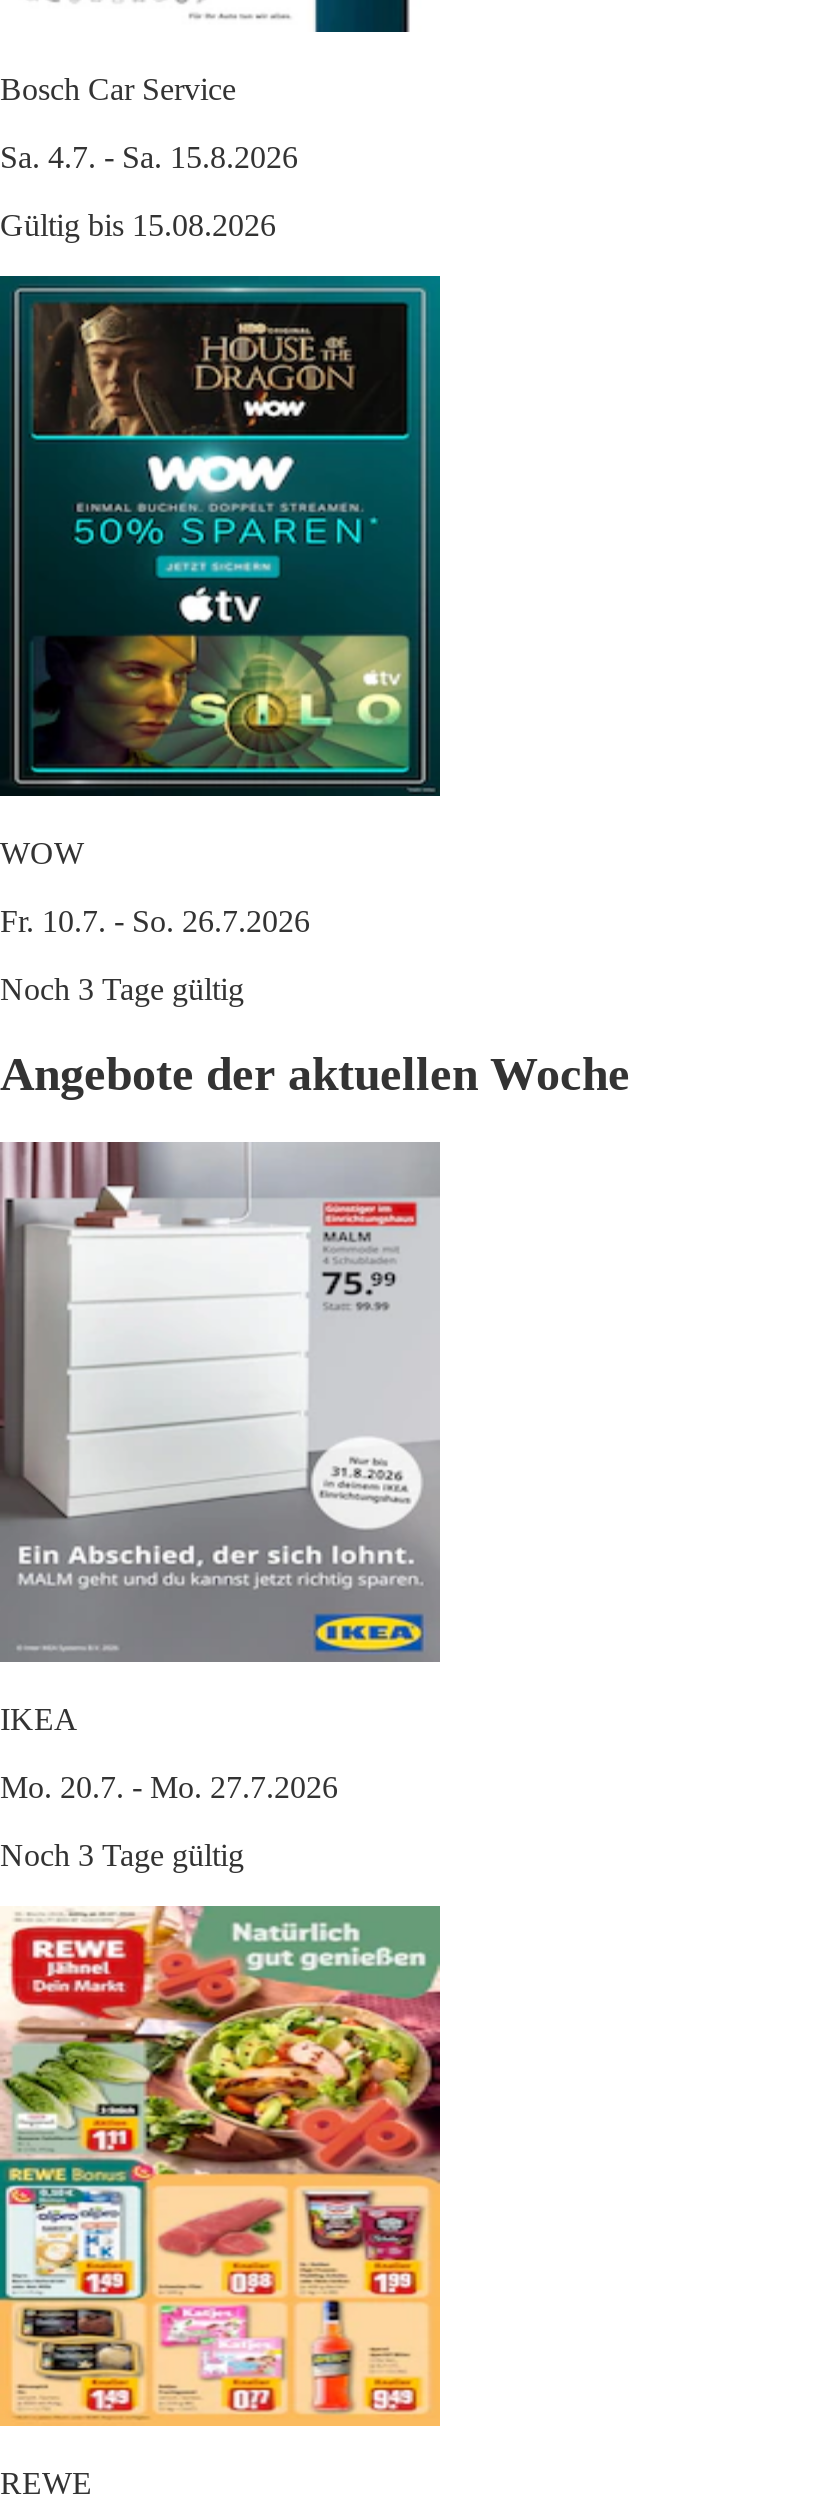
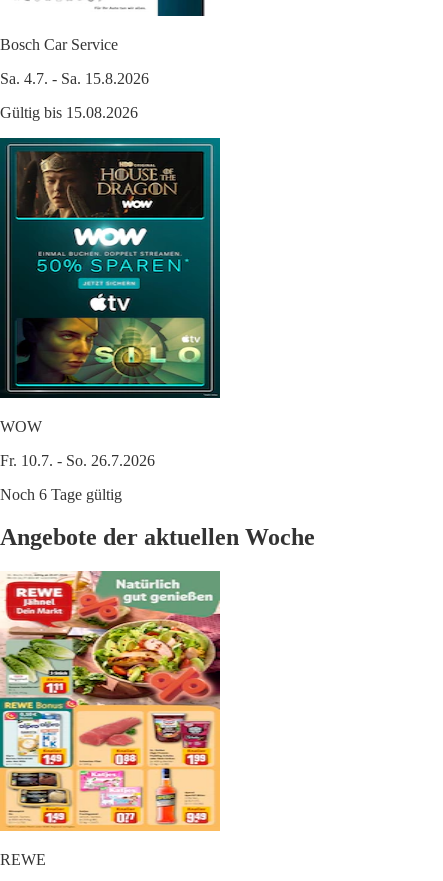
[0,973,244,1007] Noch 3 Tage gültig -> [0,486,122,503] Noch 6 Tage gültig
[0,1140,442,1873] [image] | IKEA | Mo. 20.7. - Mo. 27.7.2026 | Noch 3 Tage gültig -> none

